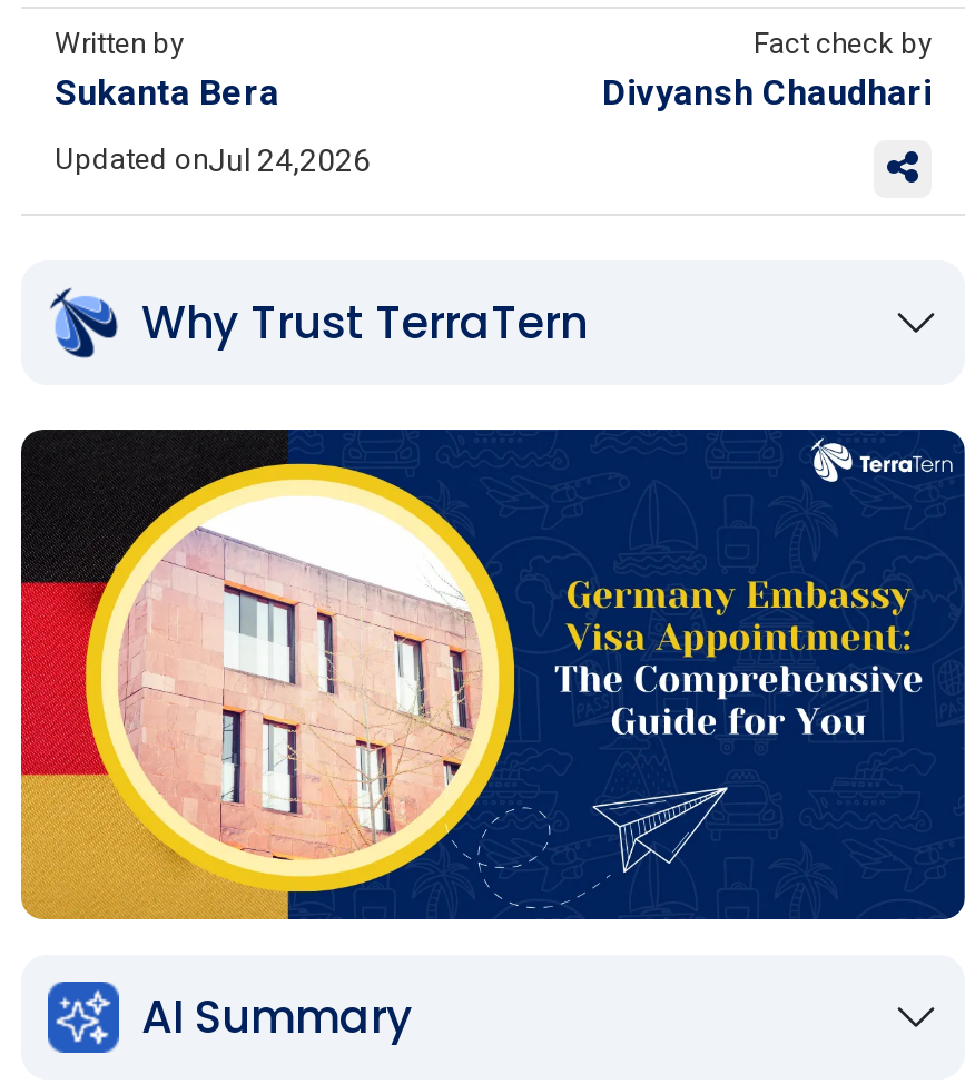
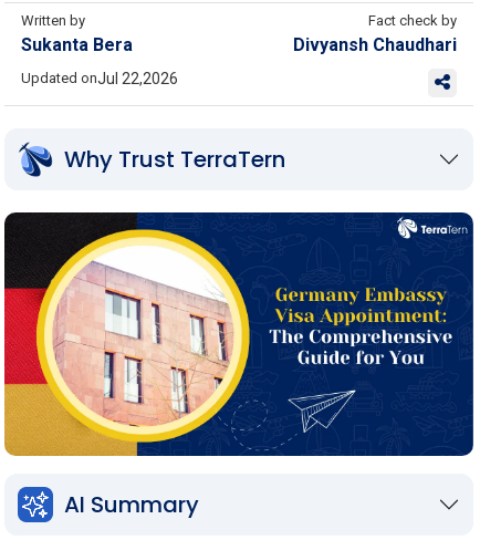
[55,142,371,178] Updated onJul 24,2026 -> [21,70,178,87] Updated onJul 22,2026

